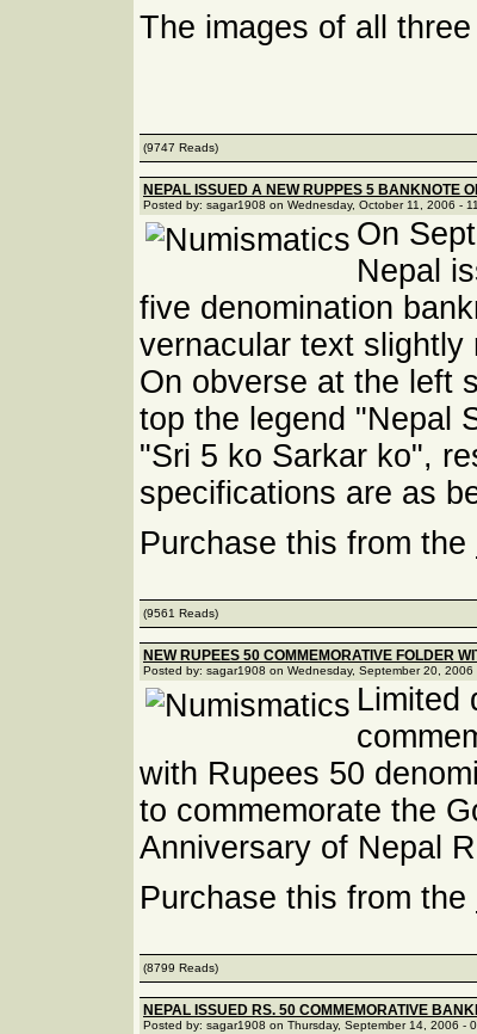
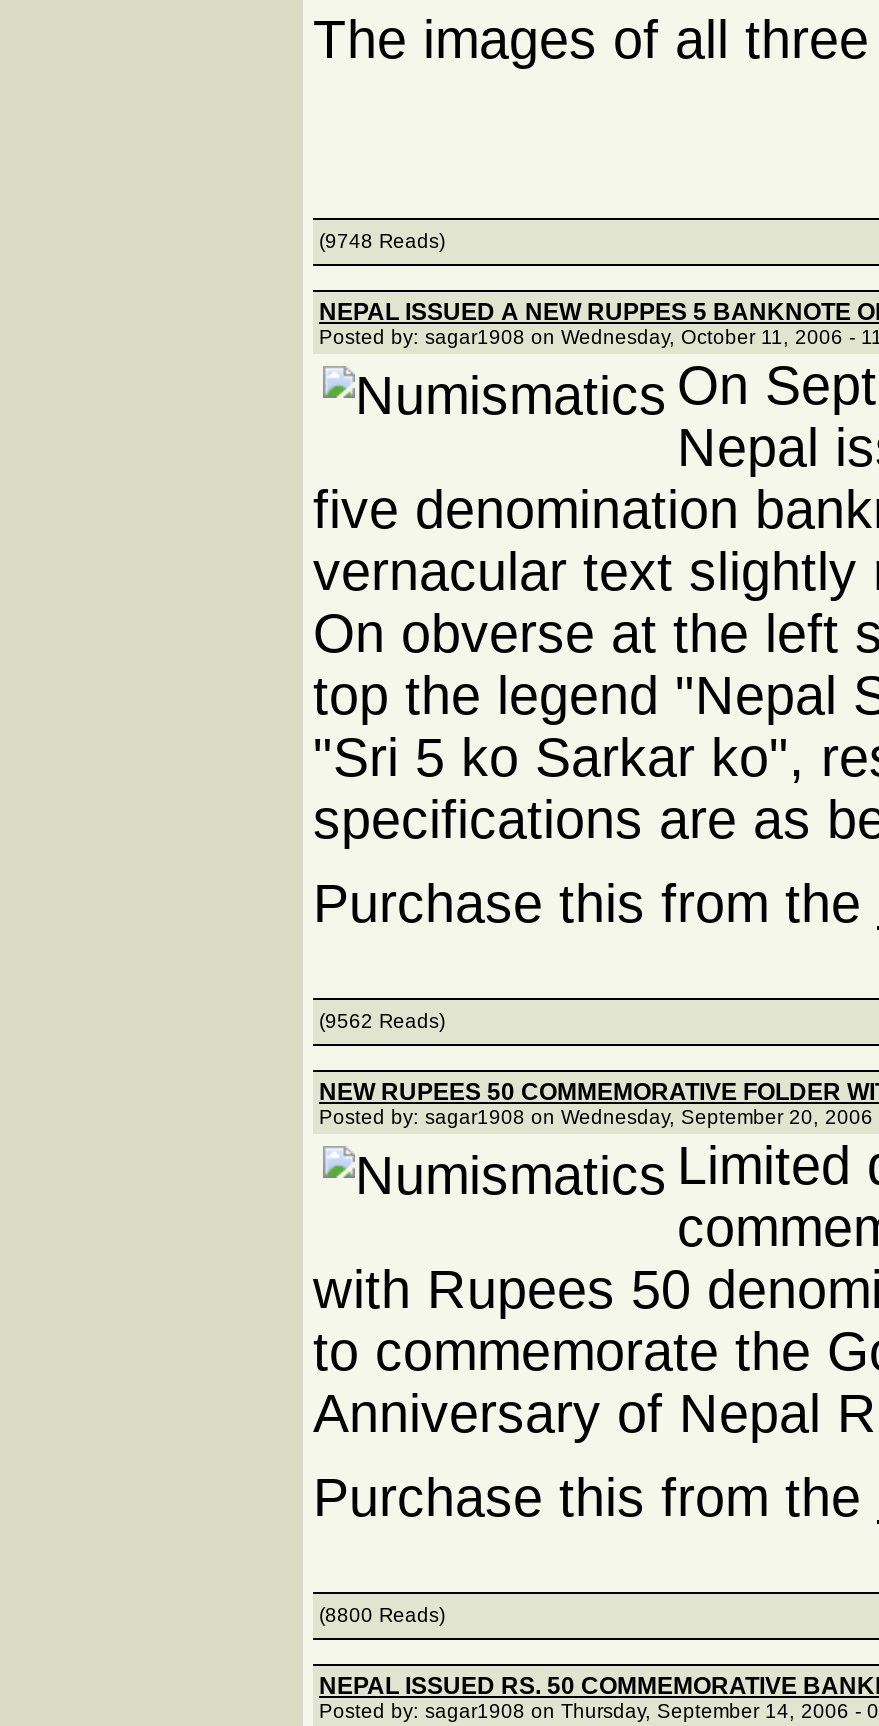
[143,141,218,154] (9747 Reads) -> [319,230,445,252] (9748 Reads)
[143,607,218,620] (9561 Reads) -> [319,1010,445,1032] (9562 Reads)
[143,961,218,974] (8799 Reads) -> [319,1604,445,1626] (8800 Reads)

